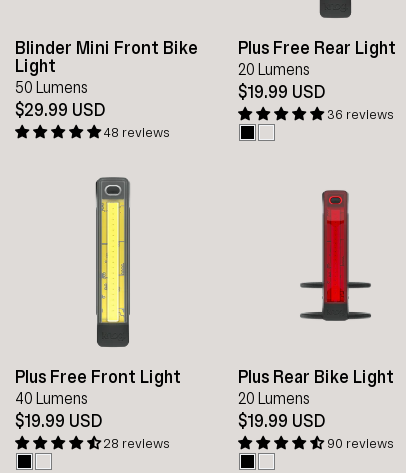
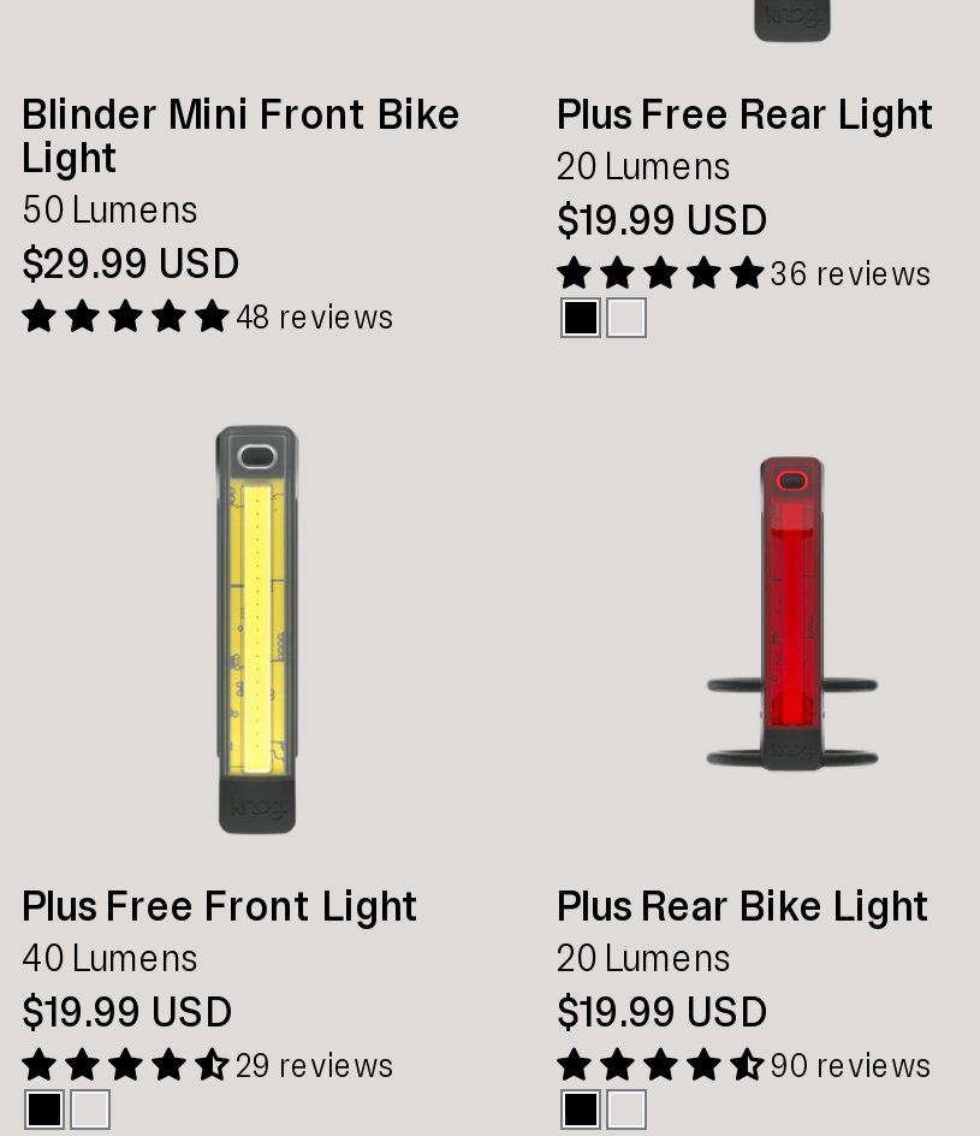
[104,435,169,452] 28 reviews -> [236,1047,392,1088] 29 reviews

